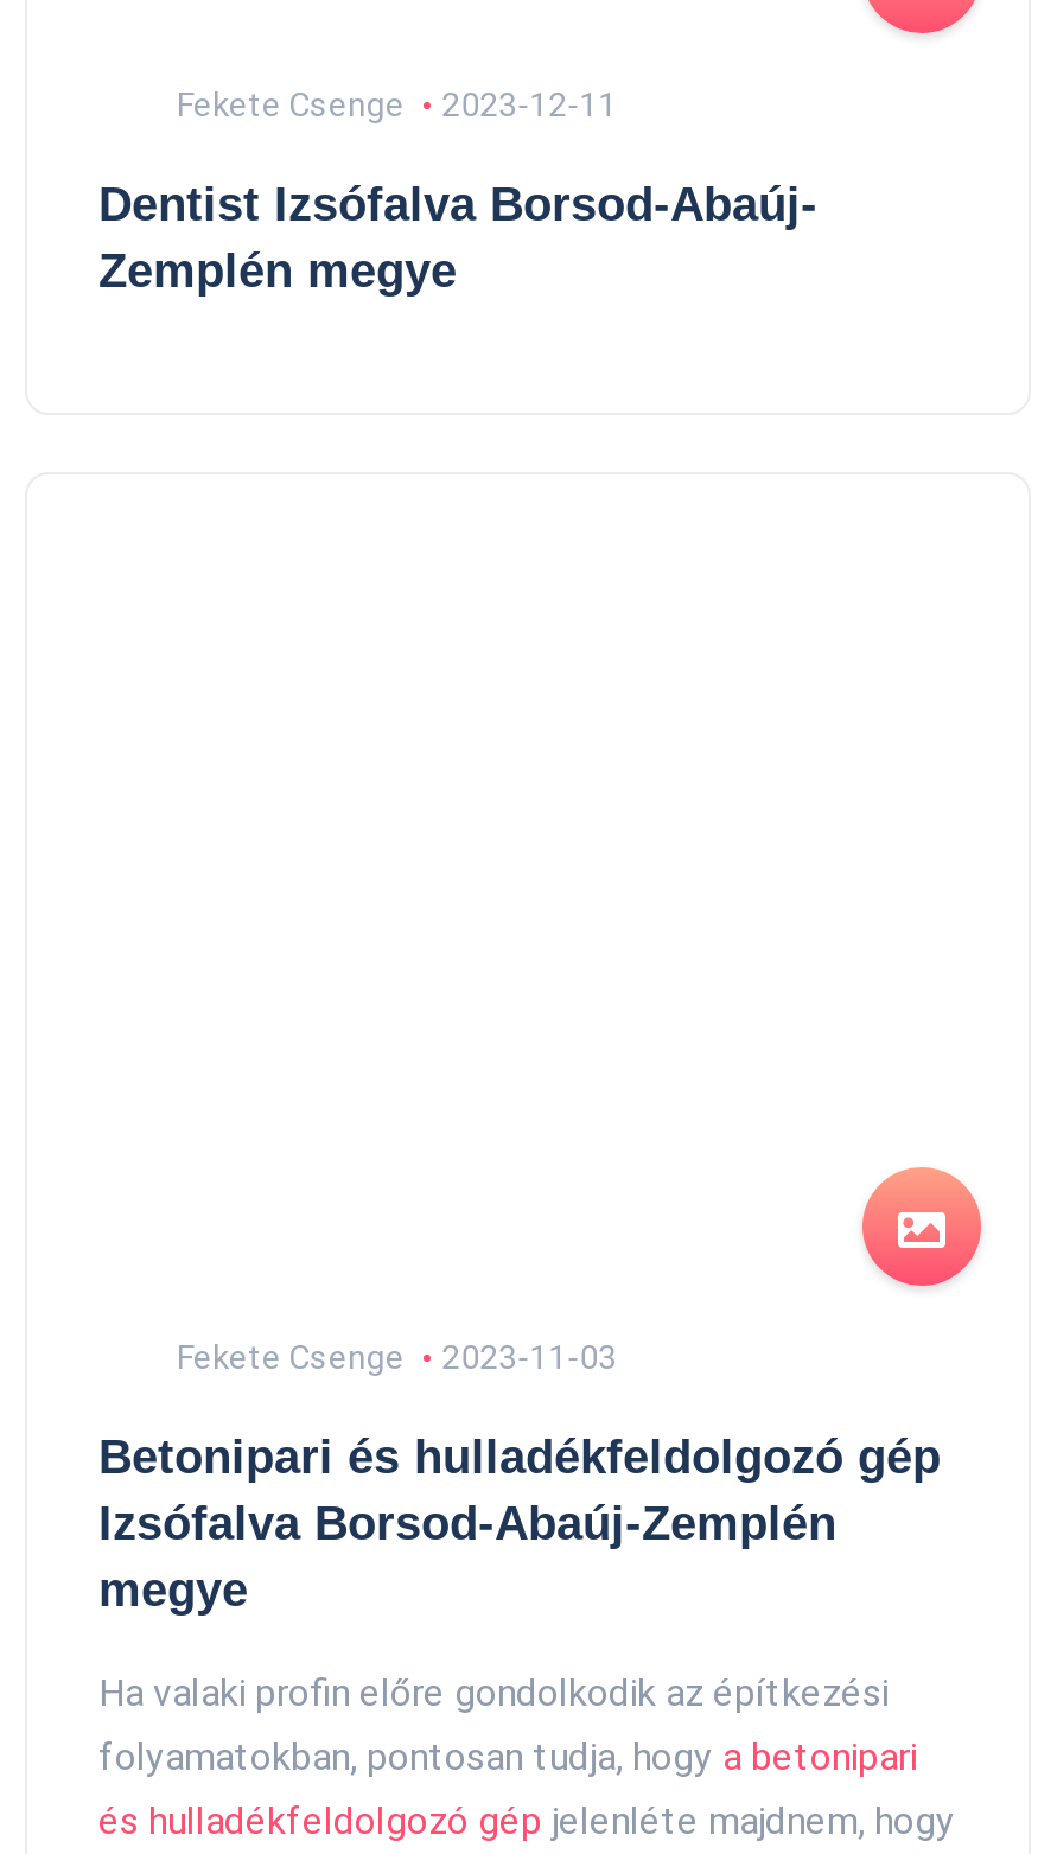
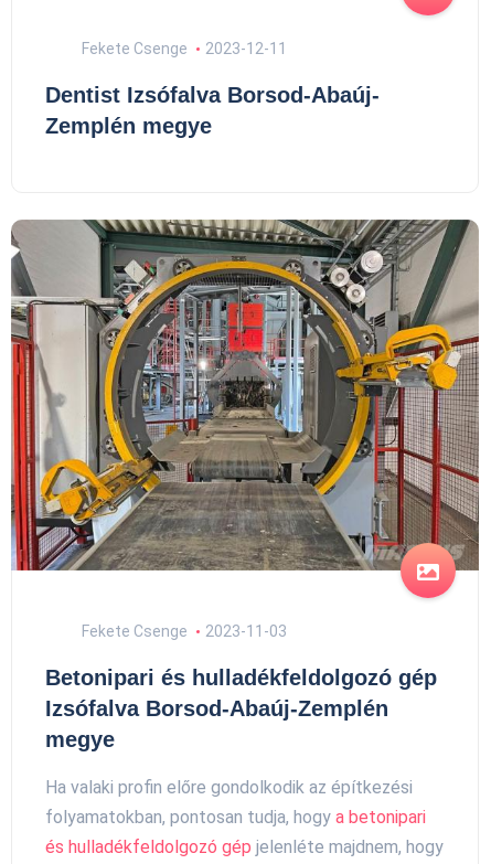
none -> [10,218,480,572] [image]

